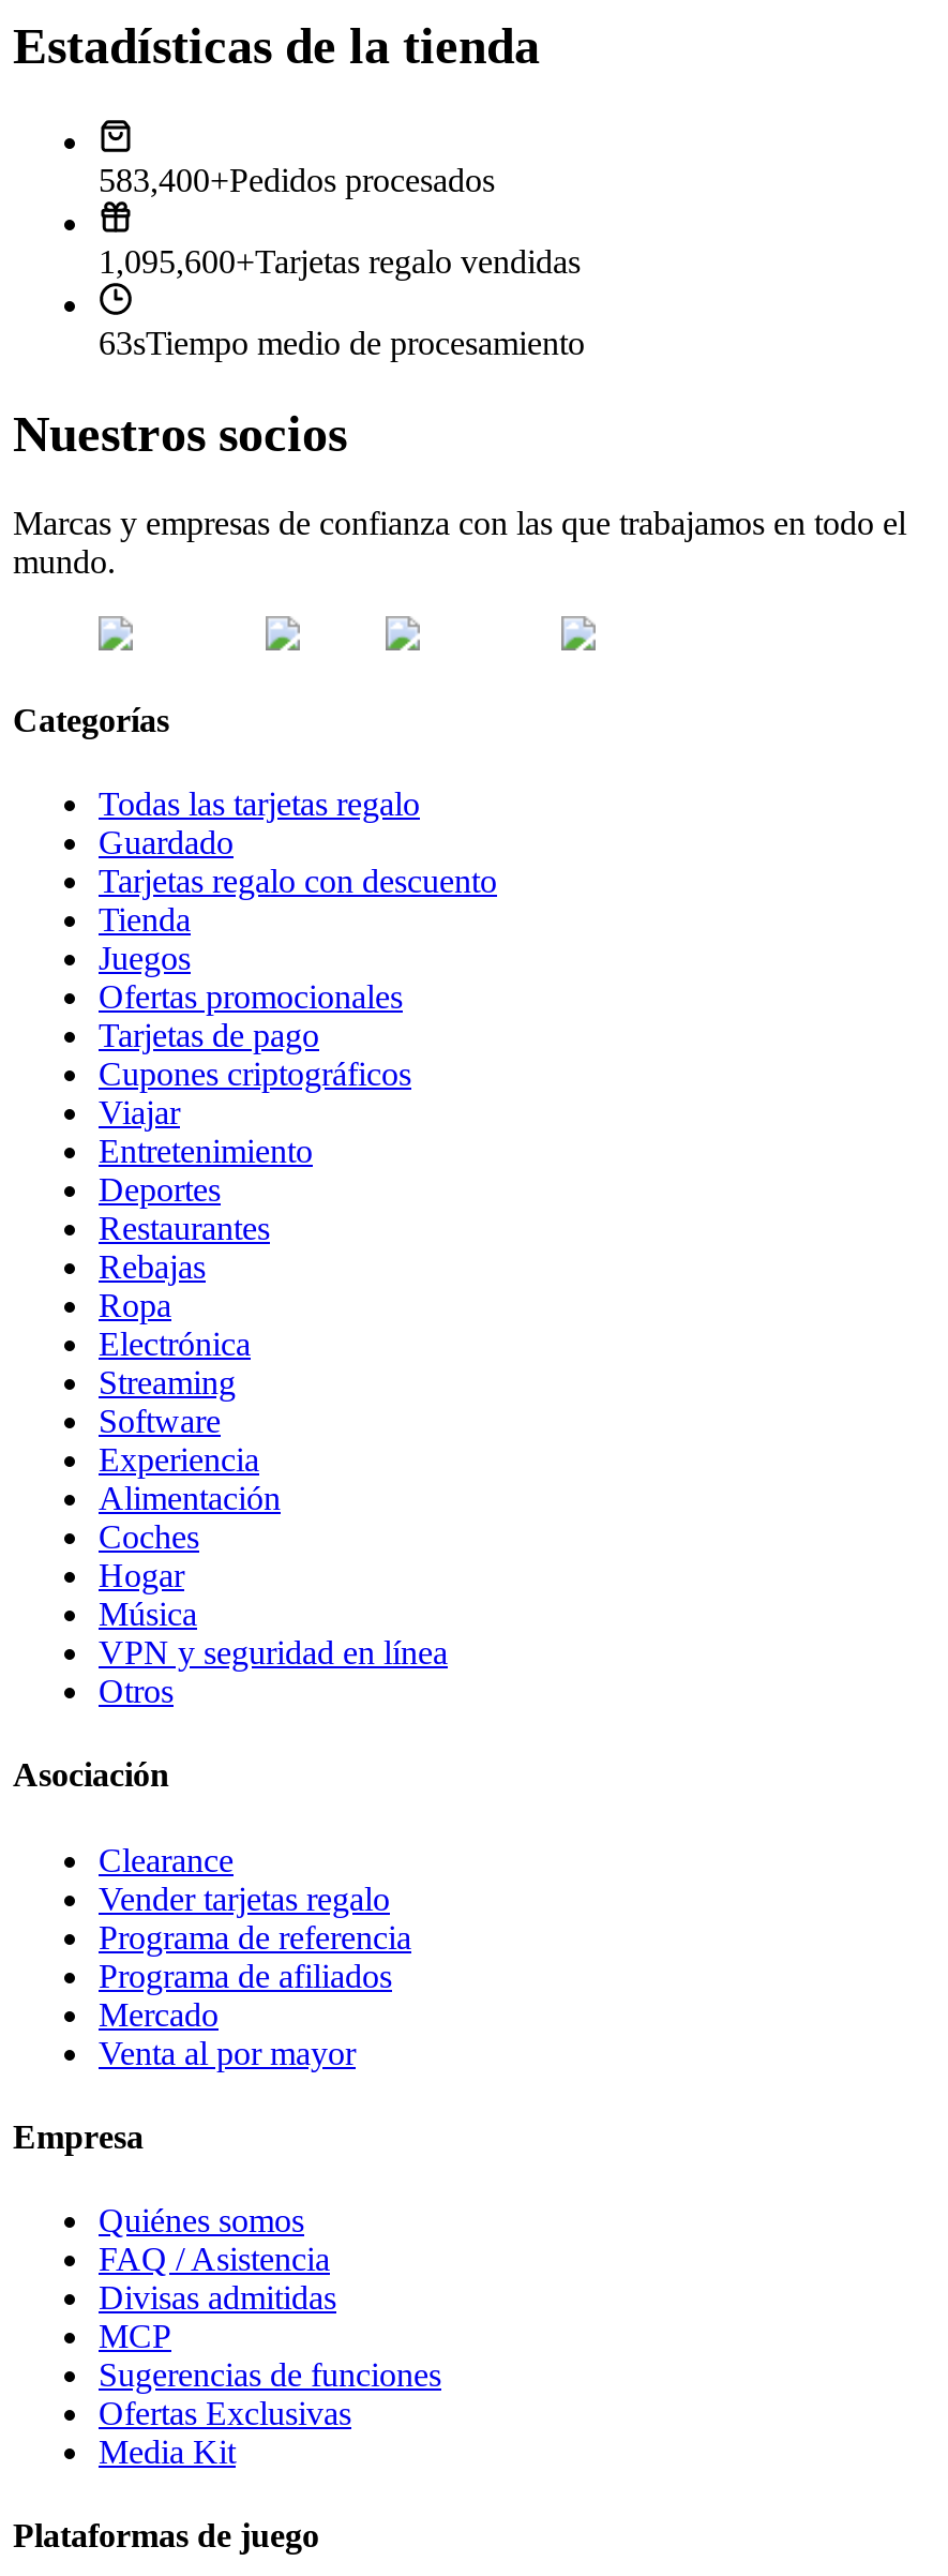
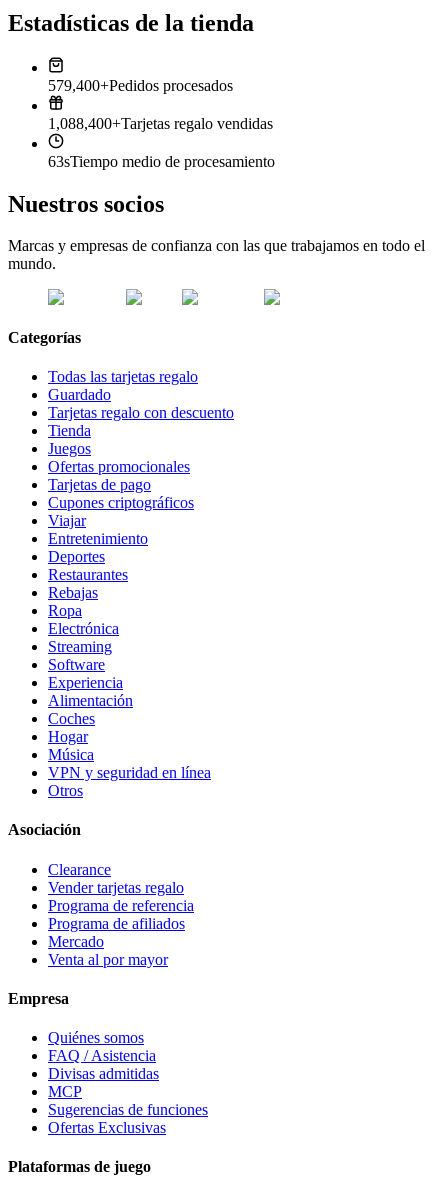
[99,161,495,198] 583,400+Pedidos procesados -> [48,77,233,94] 579,400+Pedidos procesados
[99,243,581,279] 1,095,600+Tarjetas regalo vendidas -> [48,115,273,132] 1,088,400+Tarjetas regalo vendidas
[99,2434,236,2470] Media Kit -> none

